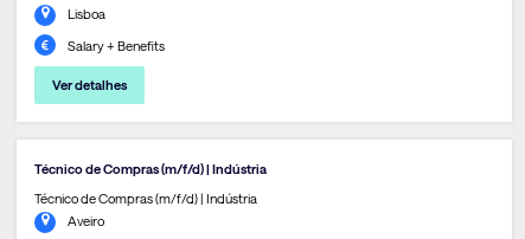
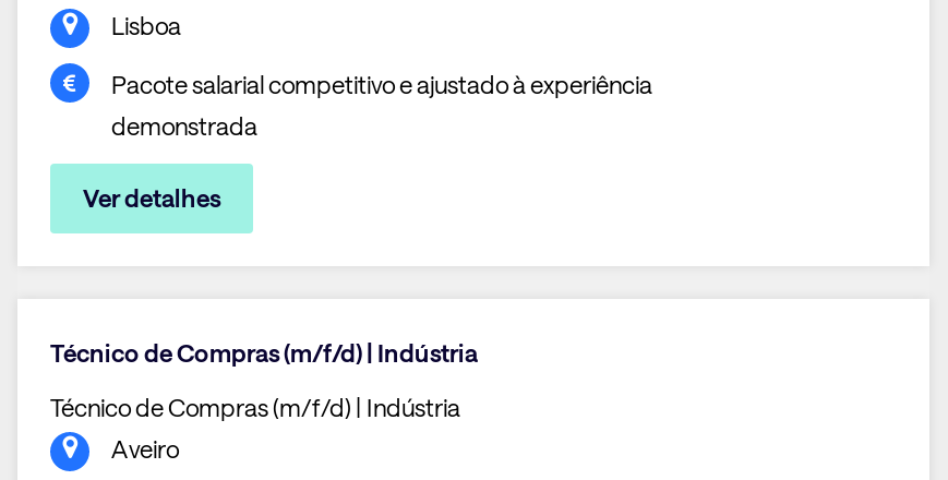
[68,38,165,53] Salary + Benefits -> [111,70,652,140] Pacote salarial competitivo e ajustado à experiência | demonstrada

